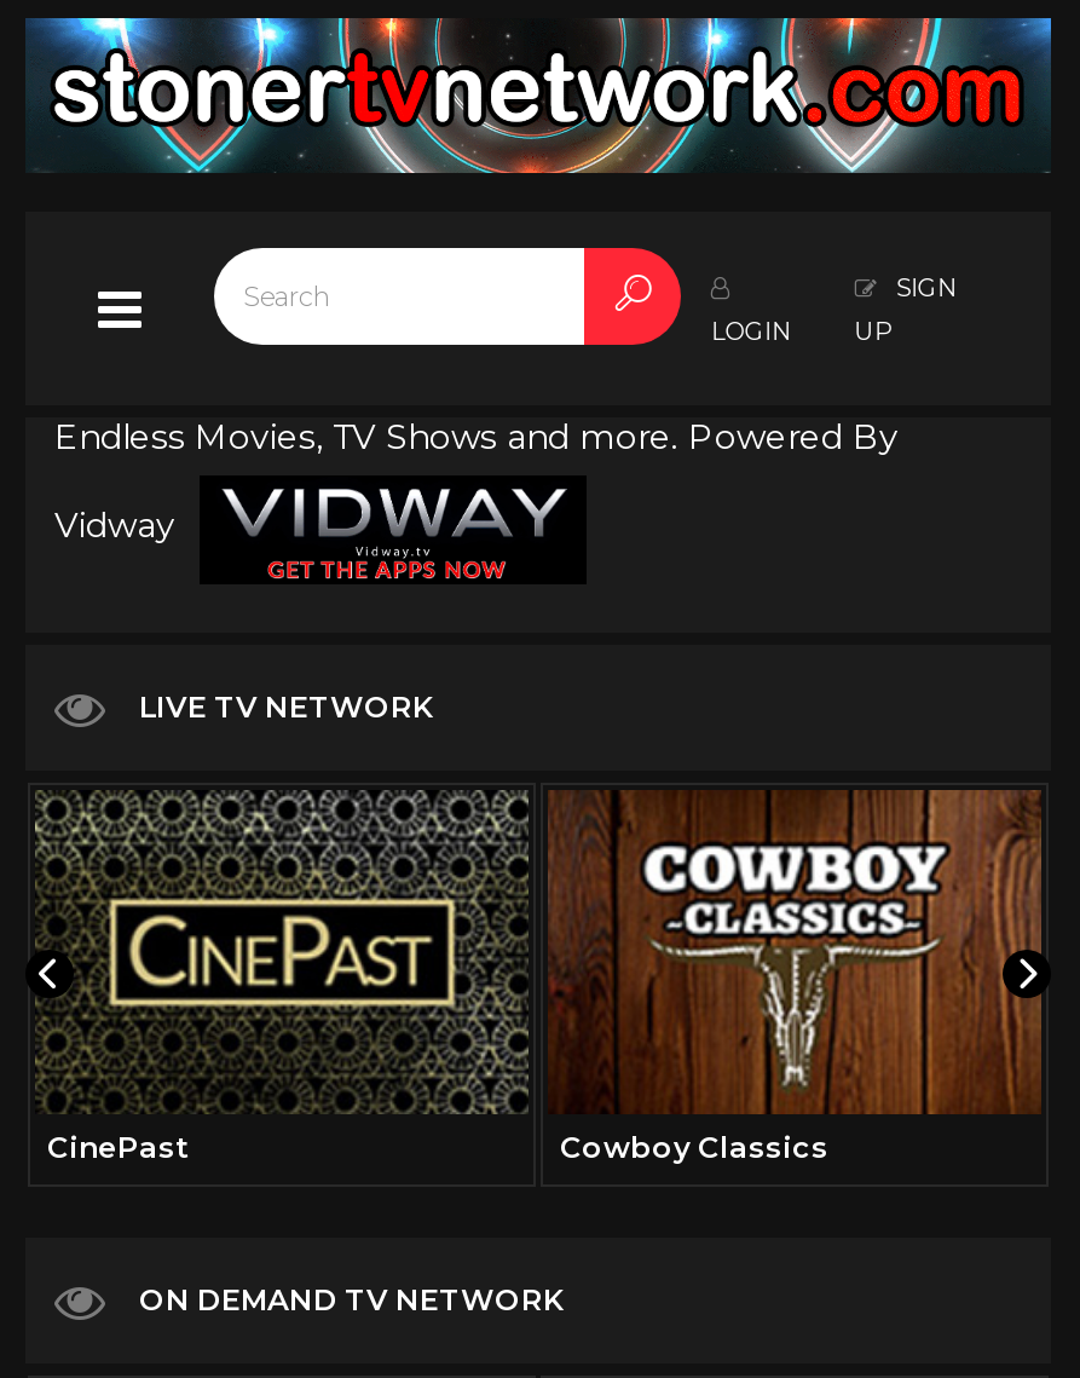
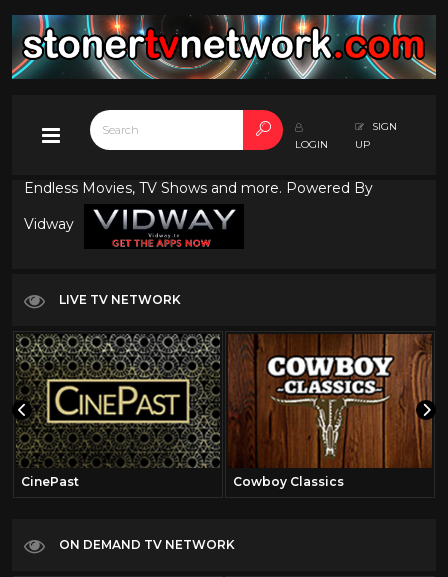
[25,16,1053,175] [image] -> [11,14,437,80] [image]

